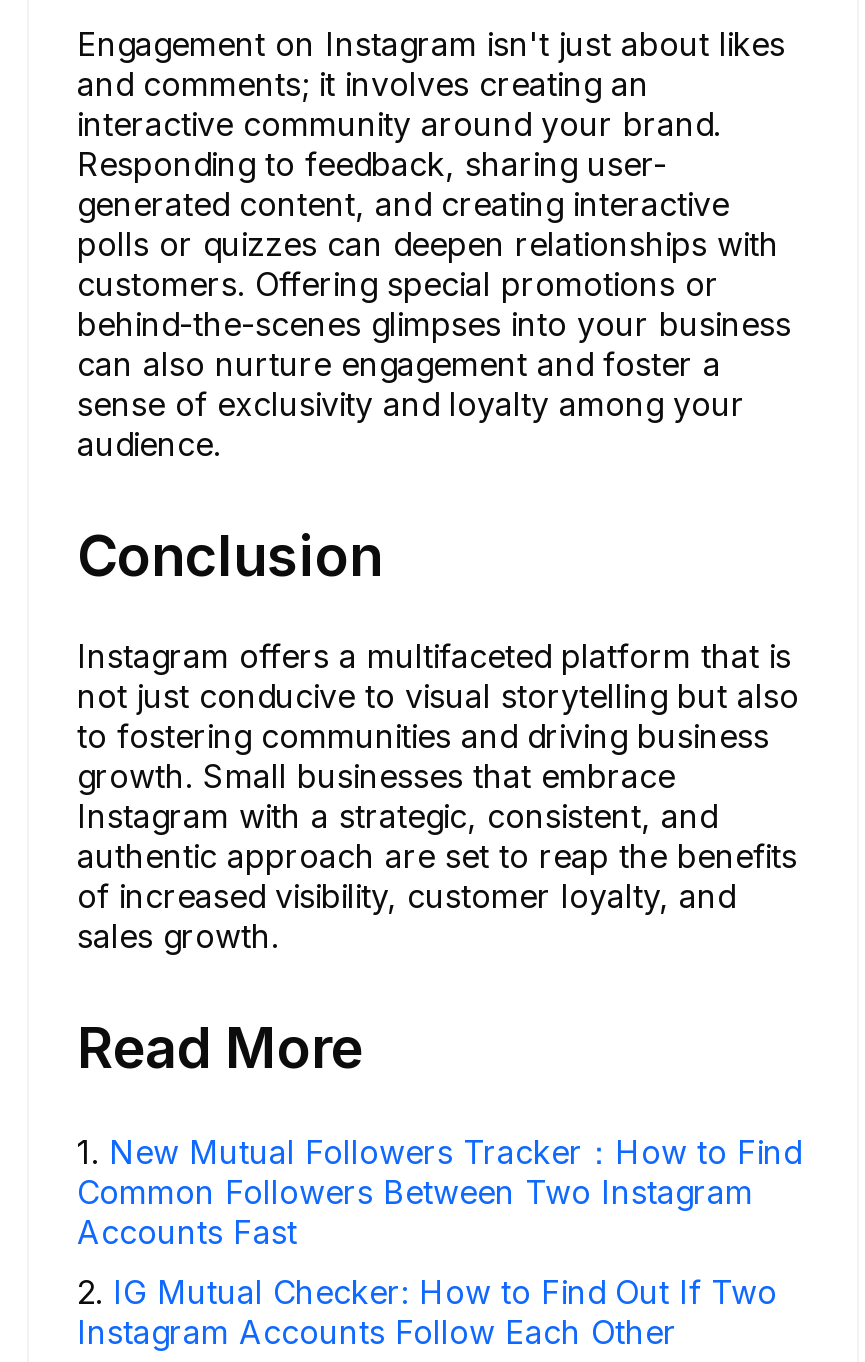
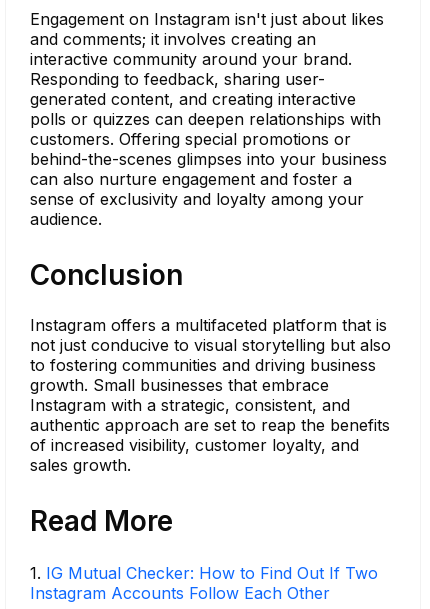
[77,1131,801,1311] 1. New Mutual Followers Tracker：How to Find | Common Followers Between Two Instagram | Accounts Fast | 2. IG Mutual Checker: How to Find Out If Two -> [30,562,378,582] 1. IG Mutual Checker: How to Find Out If Two

